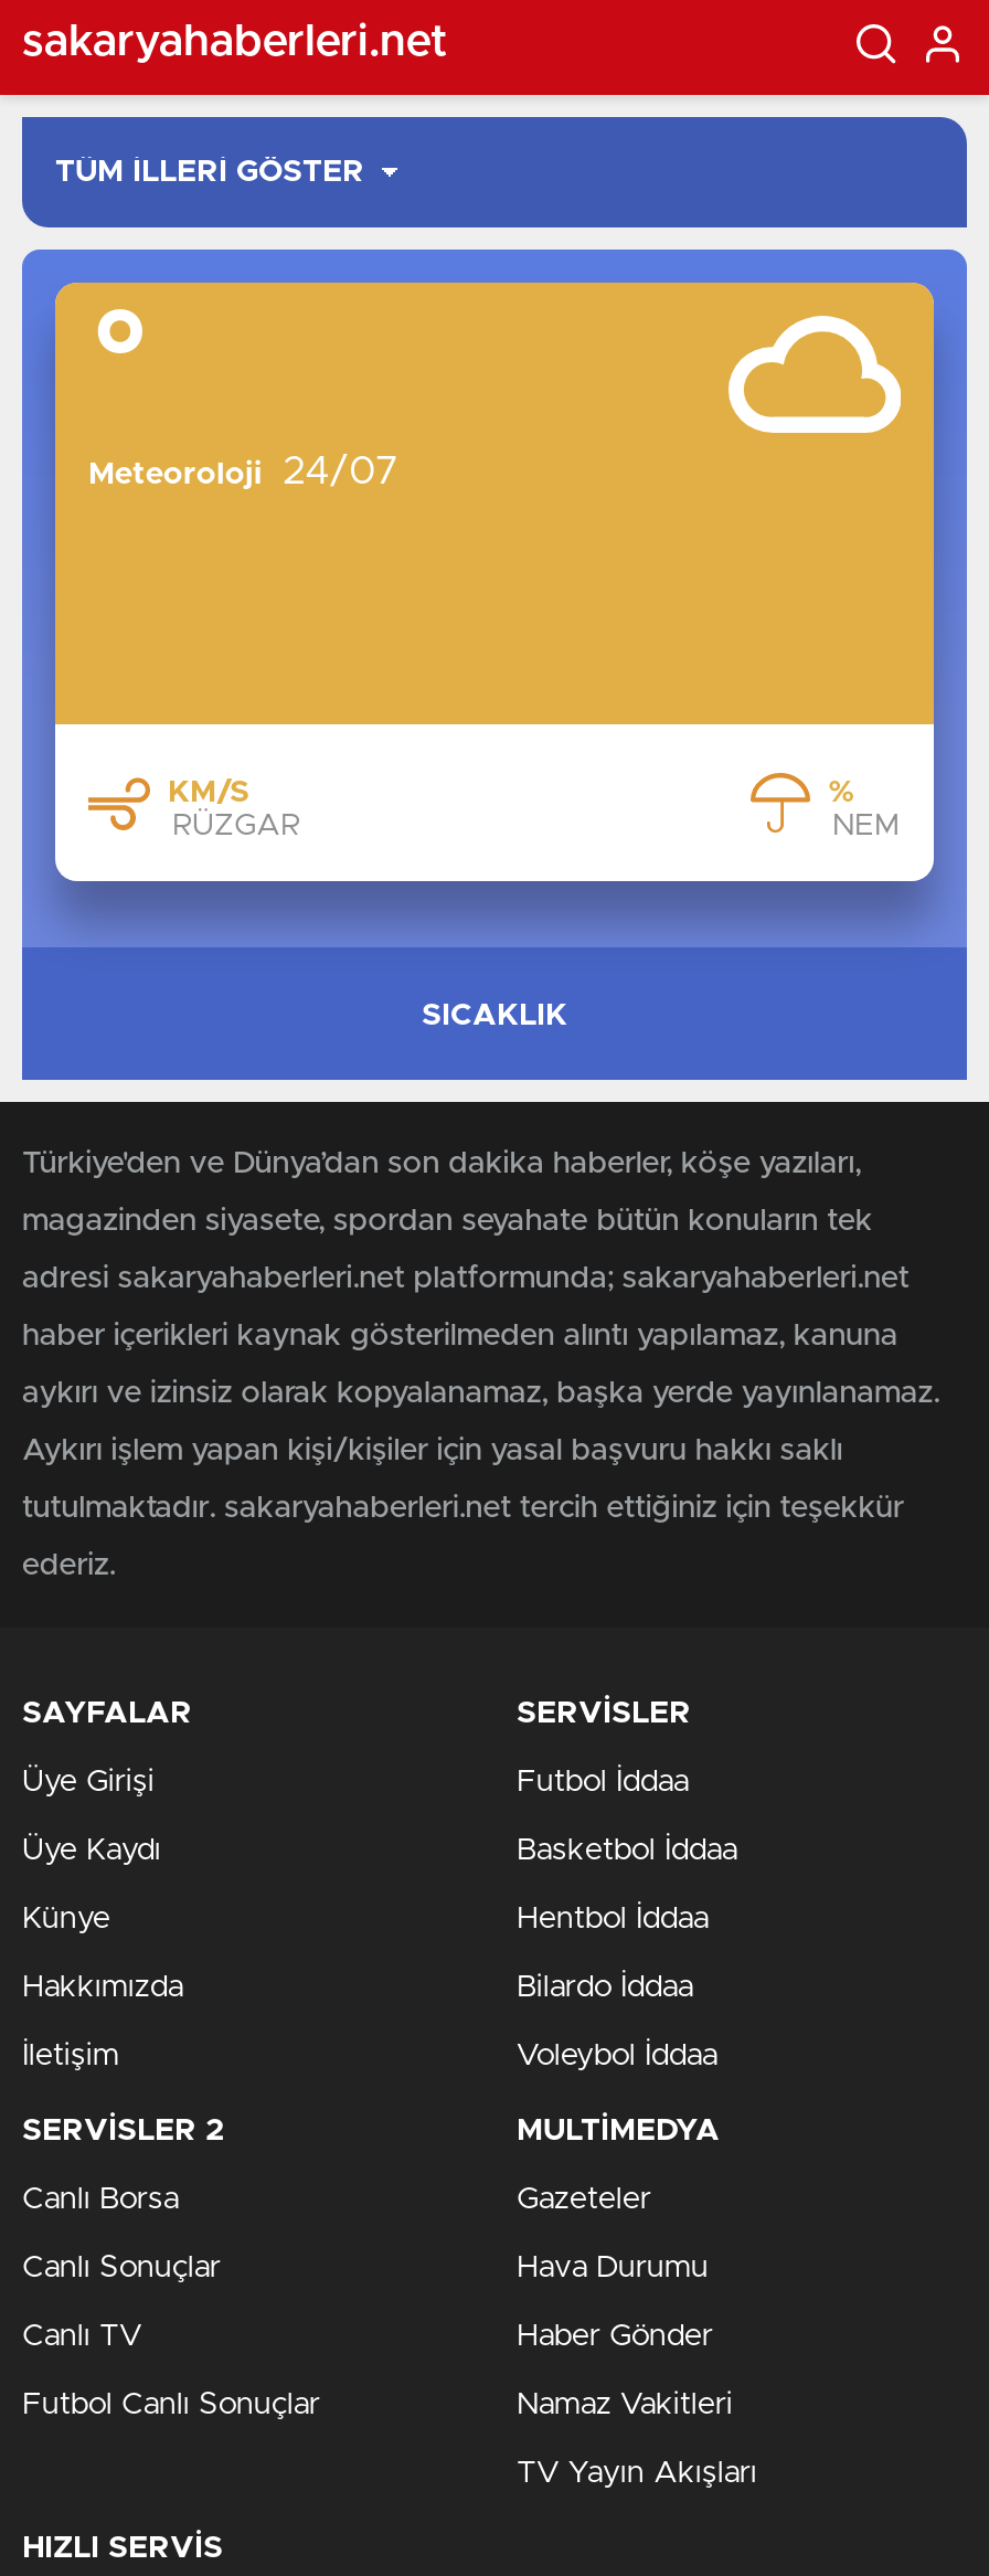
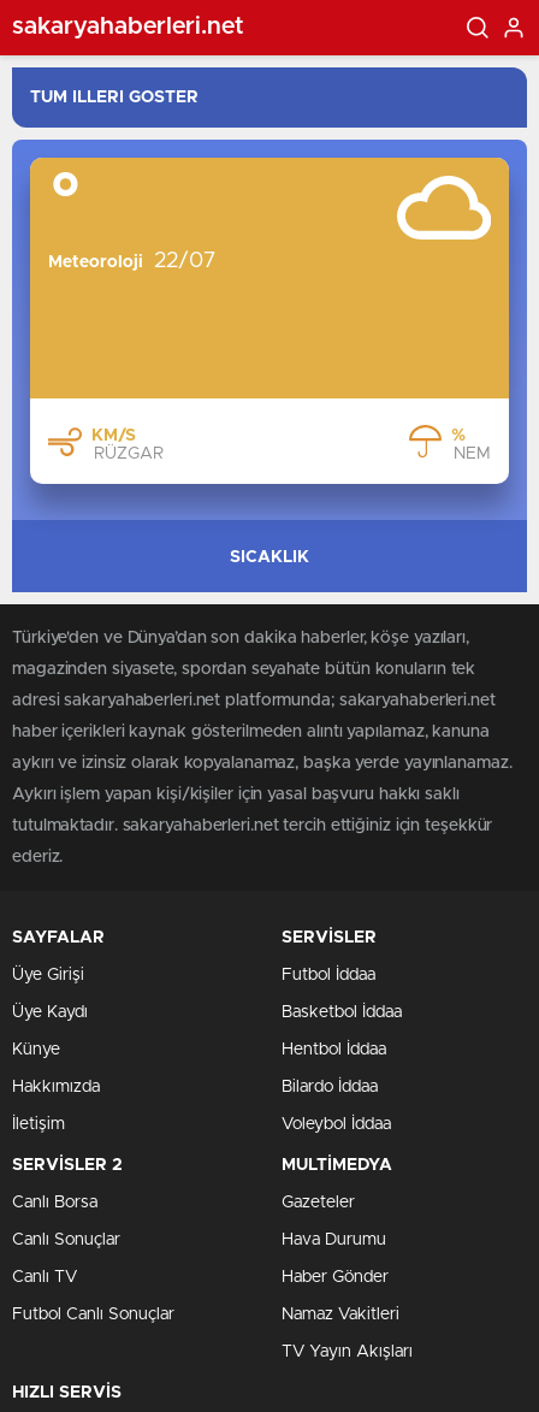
[88,453,397,492] Meteoroloji 24/07 -> [48,250,215,272] Meteoroloji 22/07

